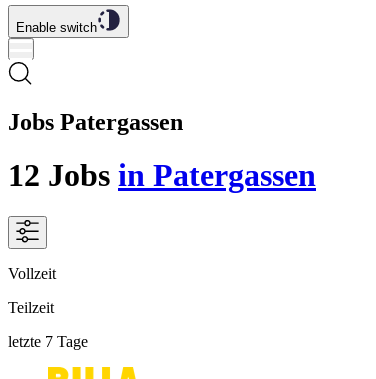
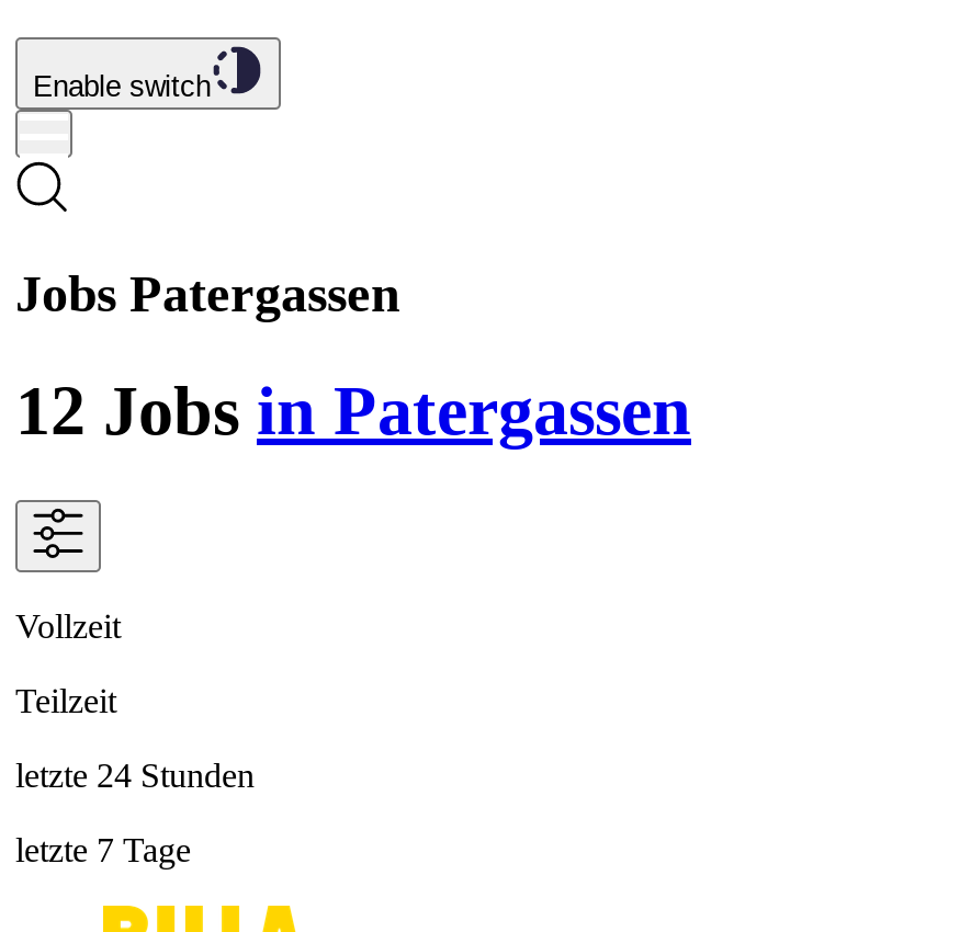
none -> [15,756,255,793] letzte 24 Stunden

